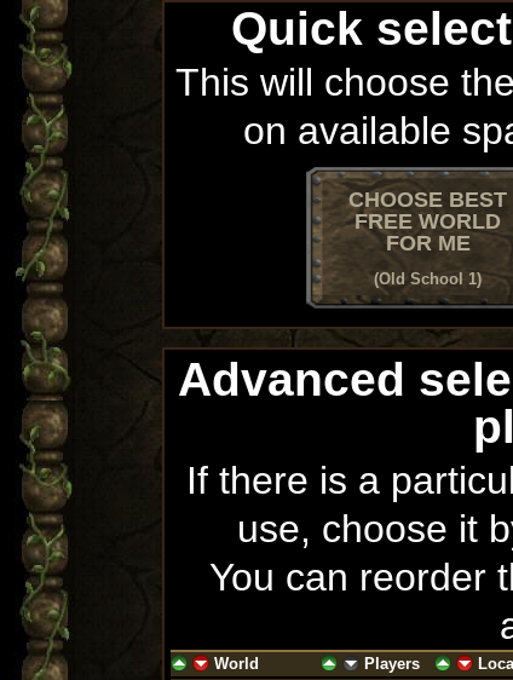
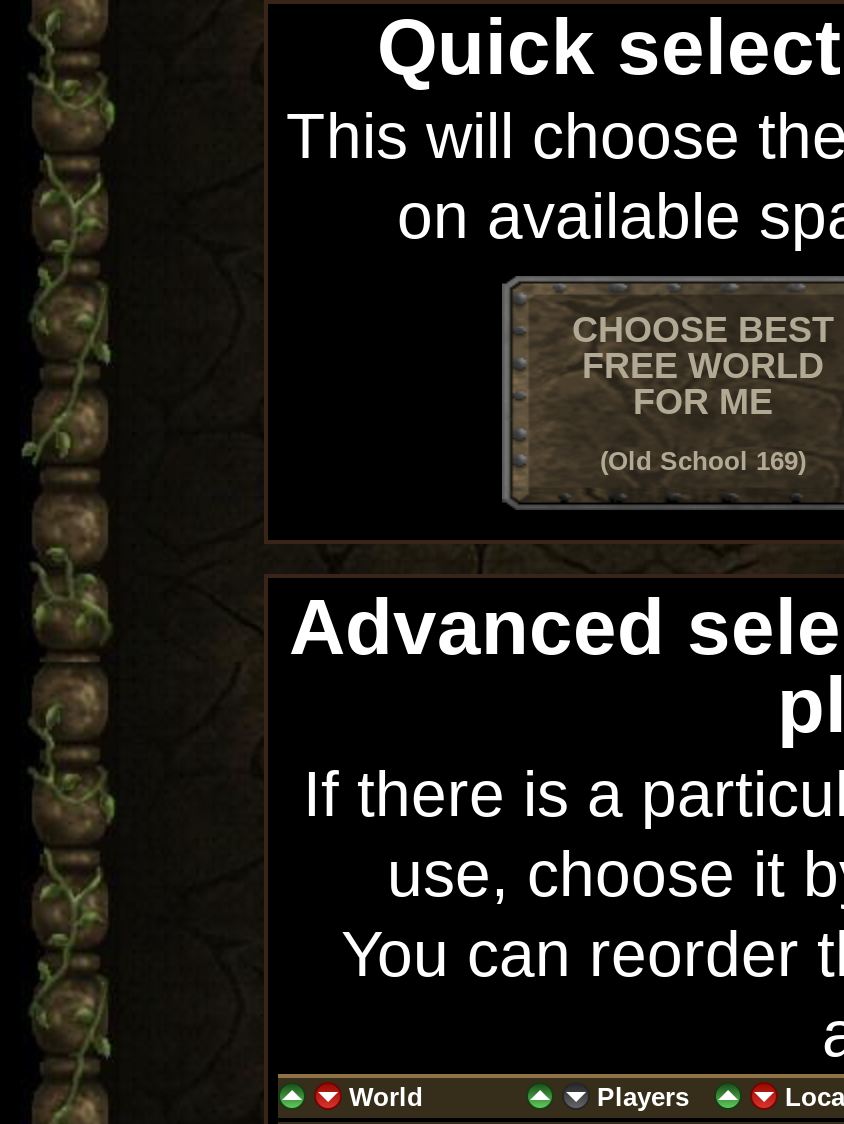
[374,270,482,288] (Old School 1) -> [600,446,806,476] (Old School 169)

